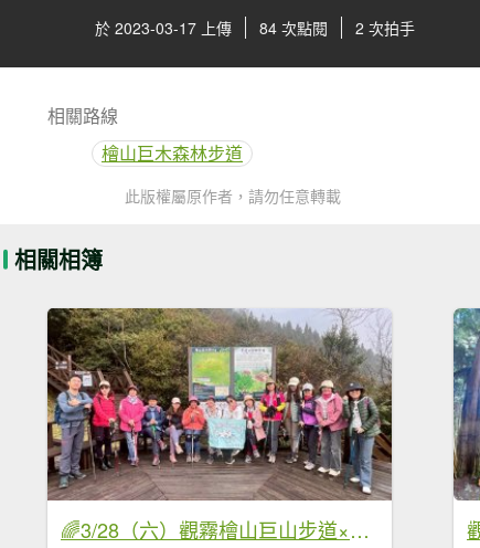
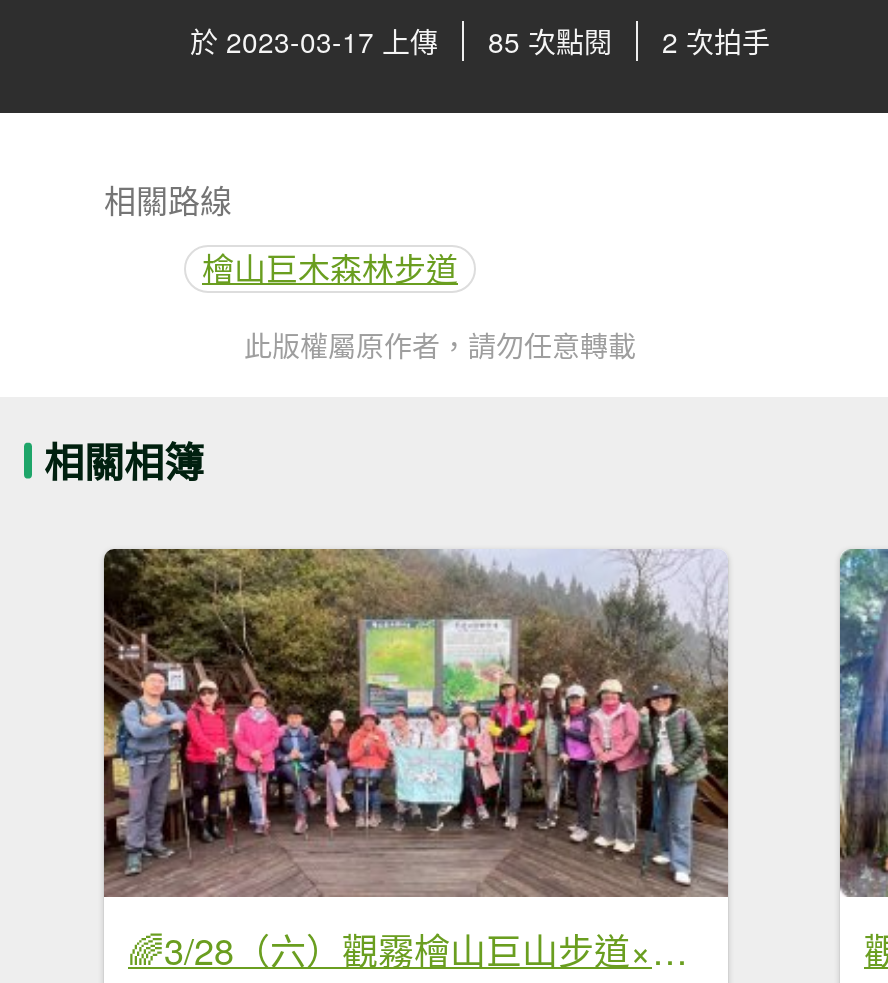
[95,17,415,39] 於 2023-03-17 上傳 84 次點閱 2 次拍手 -> [190,21,770,61] 於 2023-03-17 上傳 85 次點閱 2 次拍手

